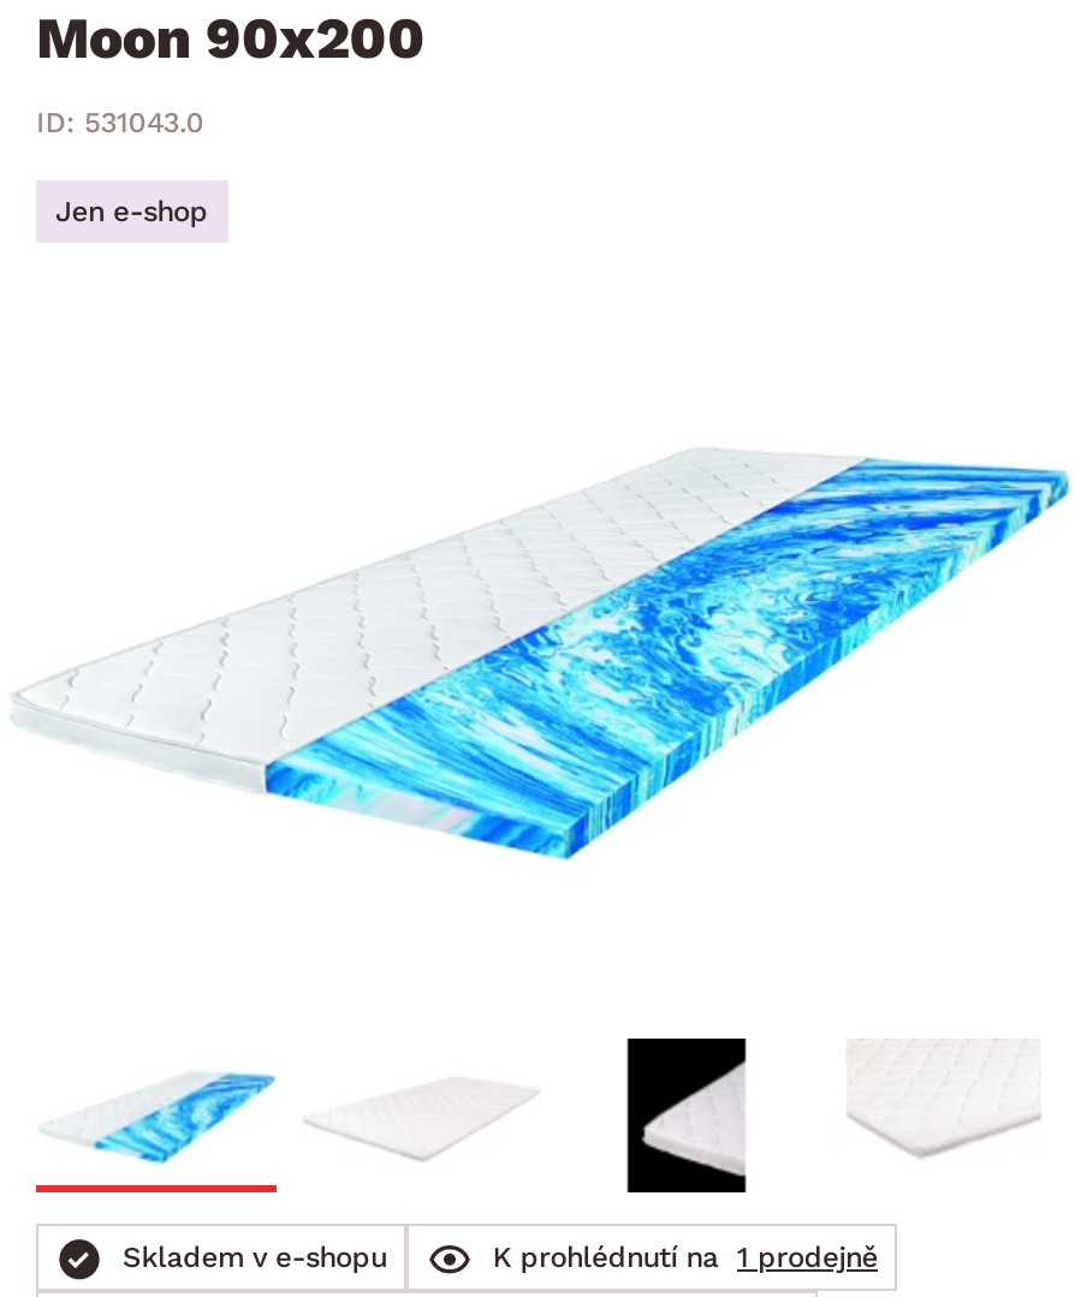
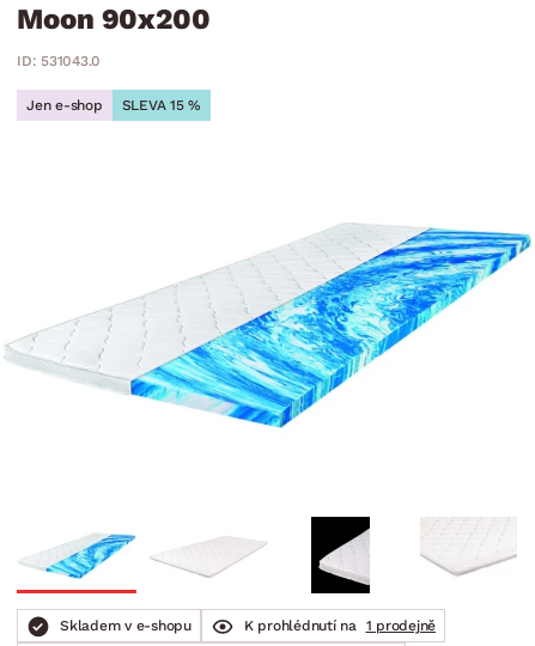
none -> [121,97,201,114] SLEVA 15 %

